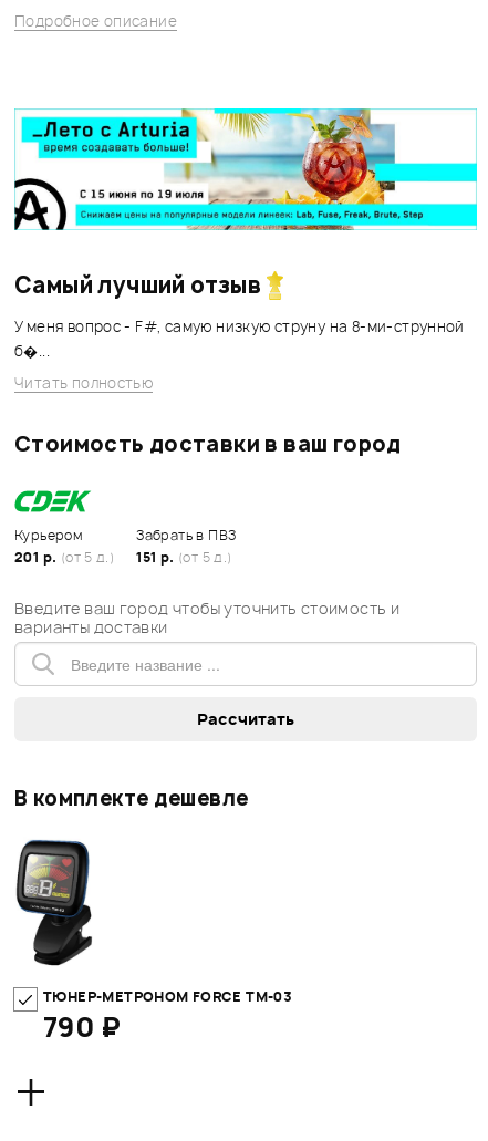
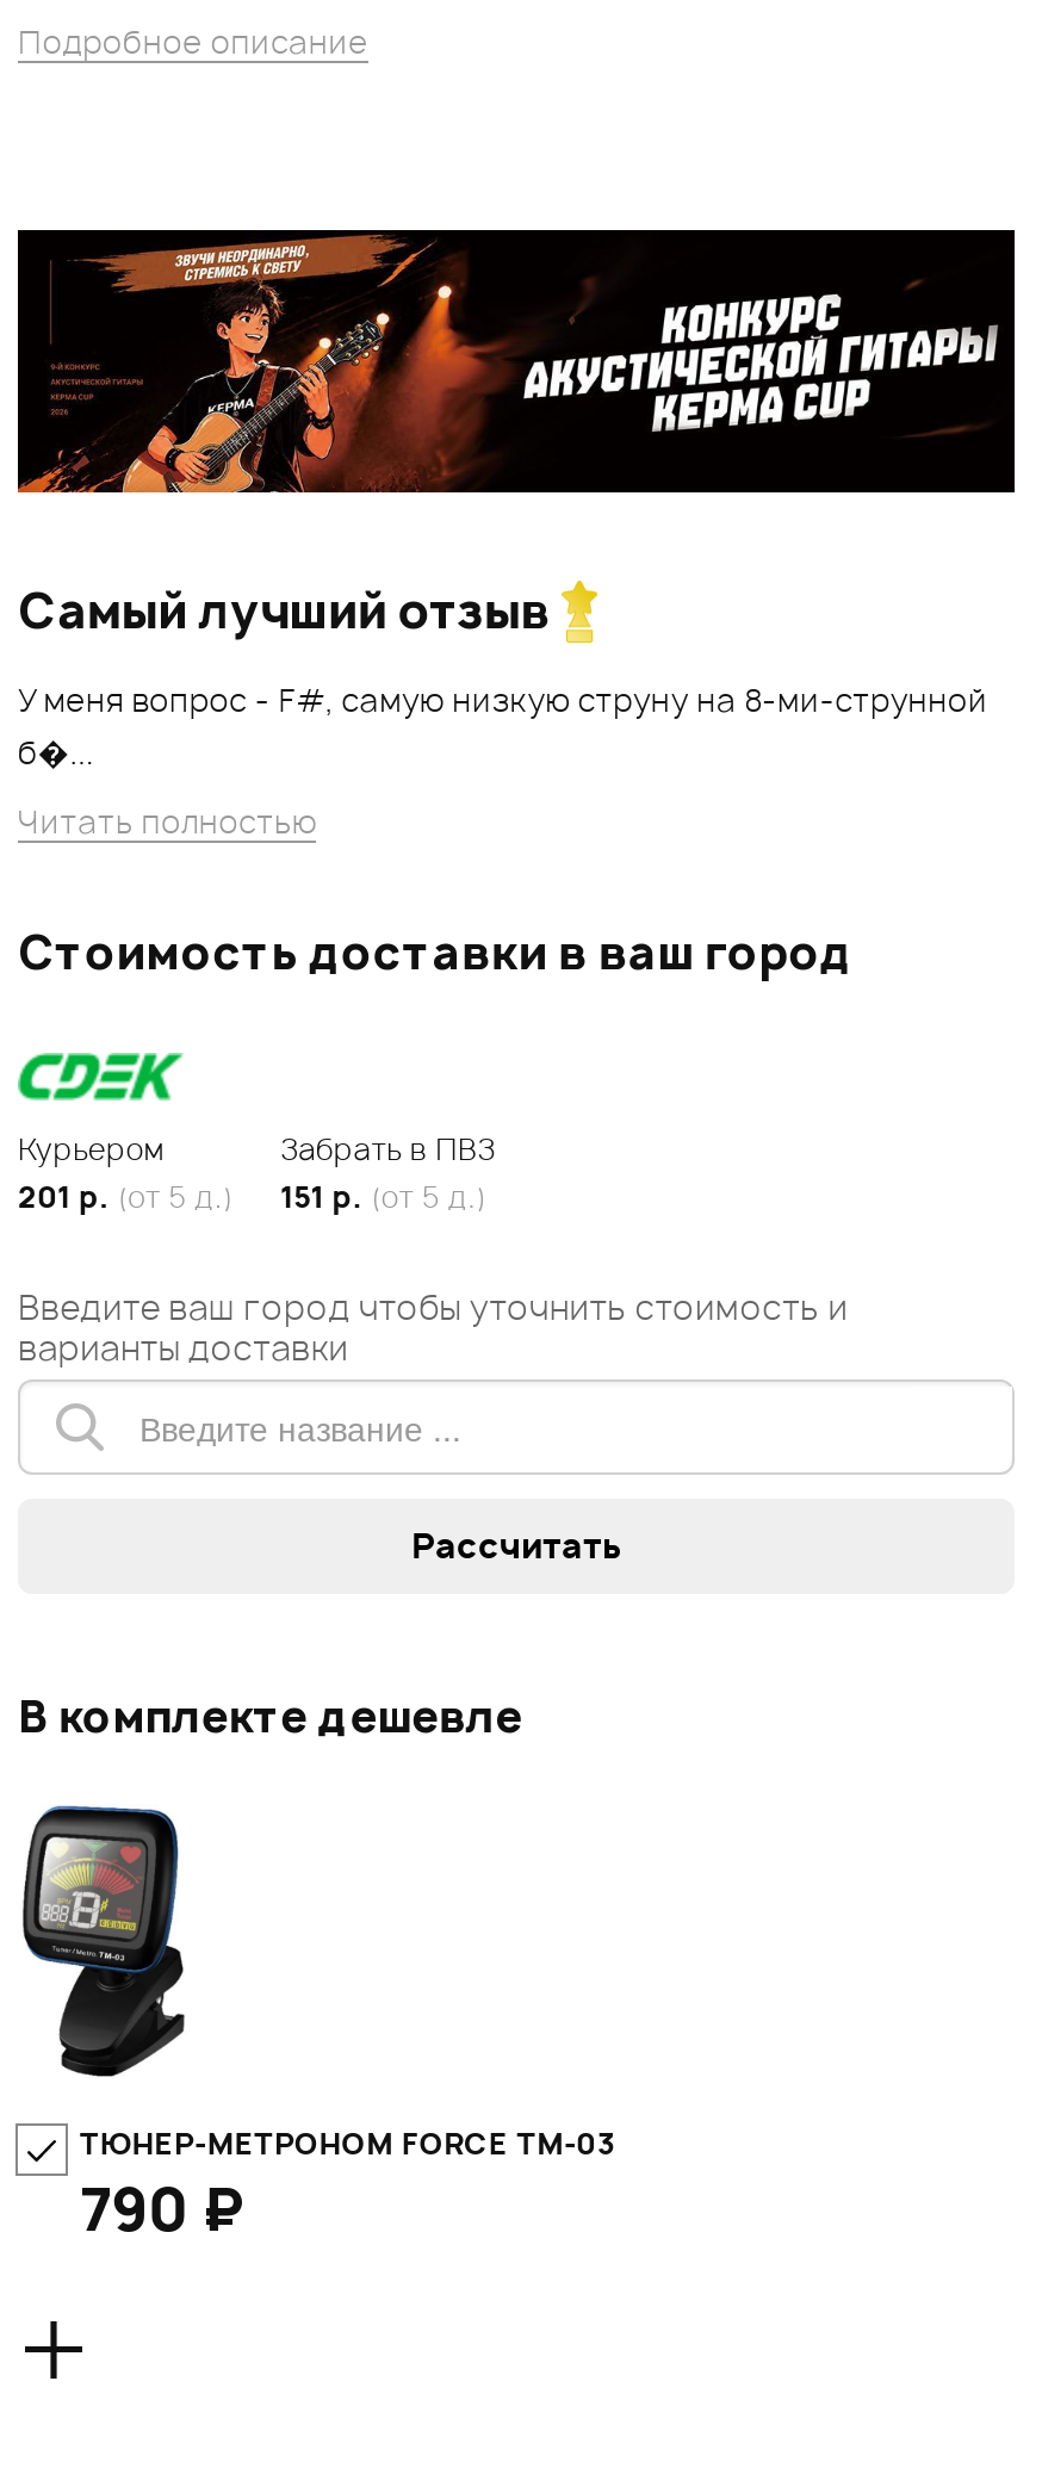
[13,107,478,231] [image] -> [15,228,1017,495] [image]

